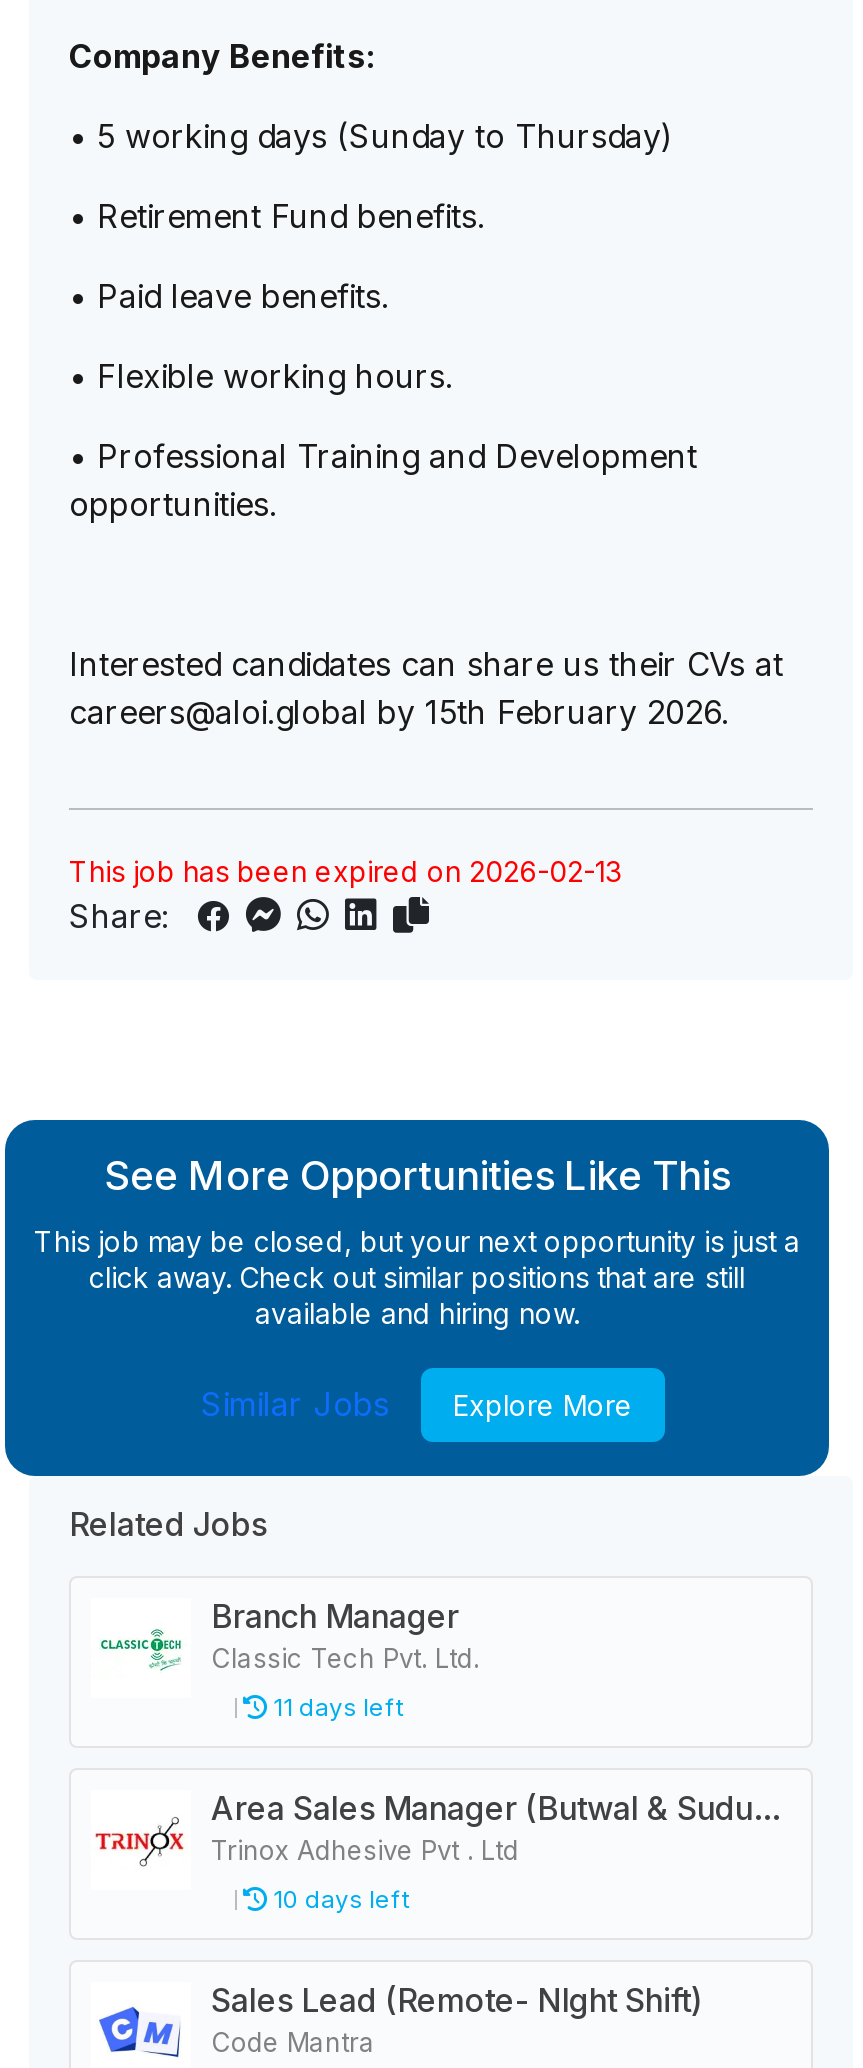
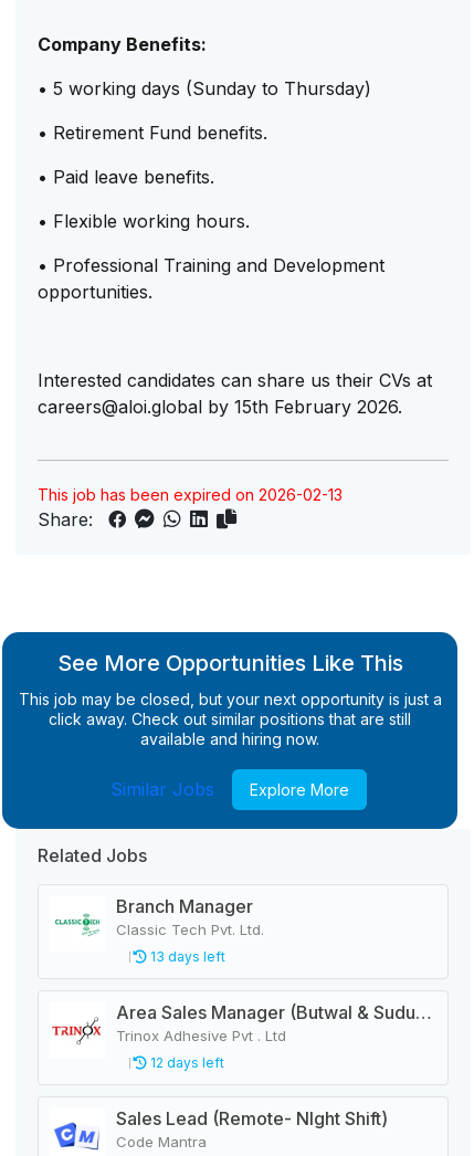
[267,1692,403,1722] 11 days left -> [147,948,225,965] 13 days left
[267,1884,409,1914] 10 days left -> [147,1054,224,1071] 12 days left

